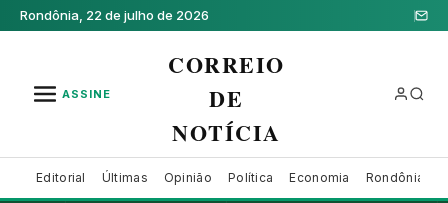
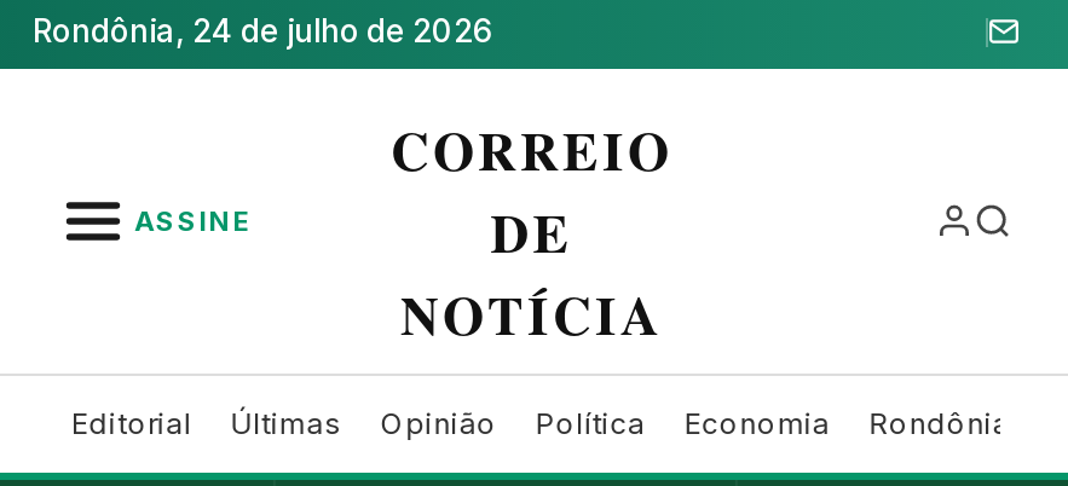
[20,7,209,23] Rondônia, 22 de julho de 2026 -> [33,11,492,50] Rondônia, 24 de julho de 2026

